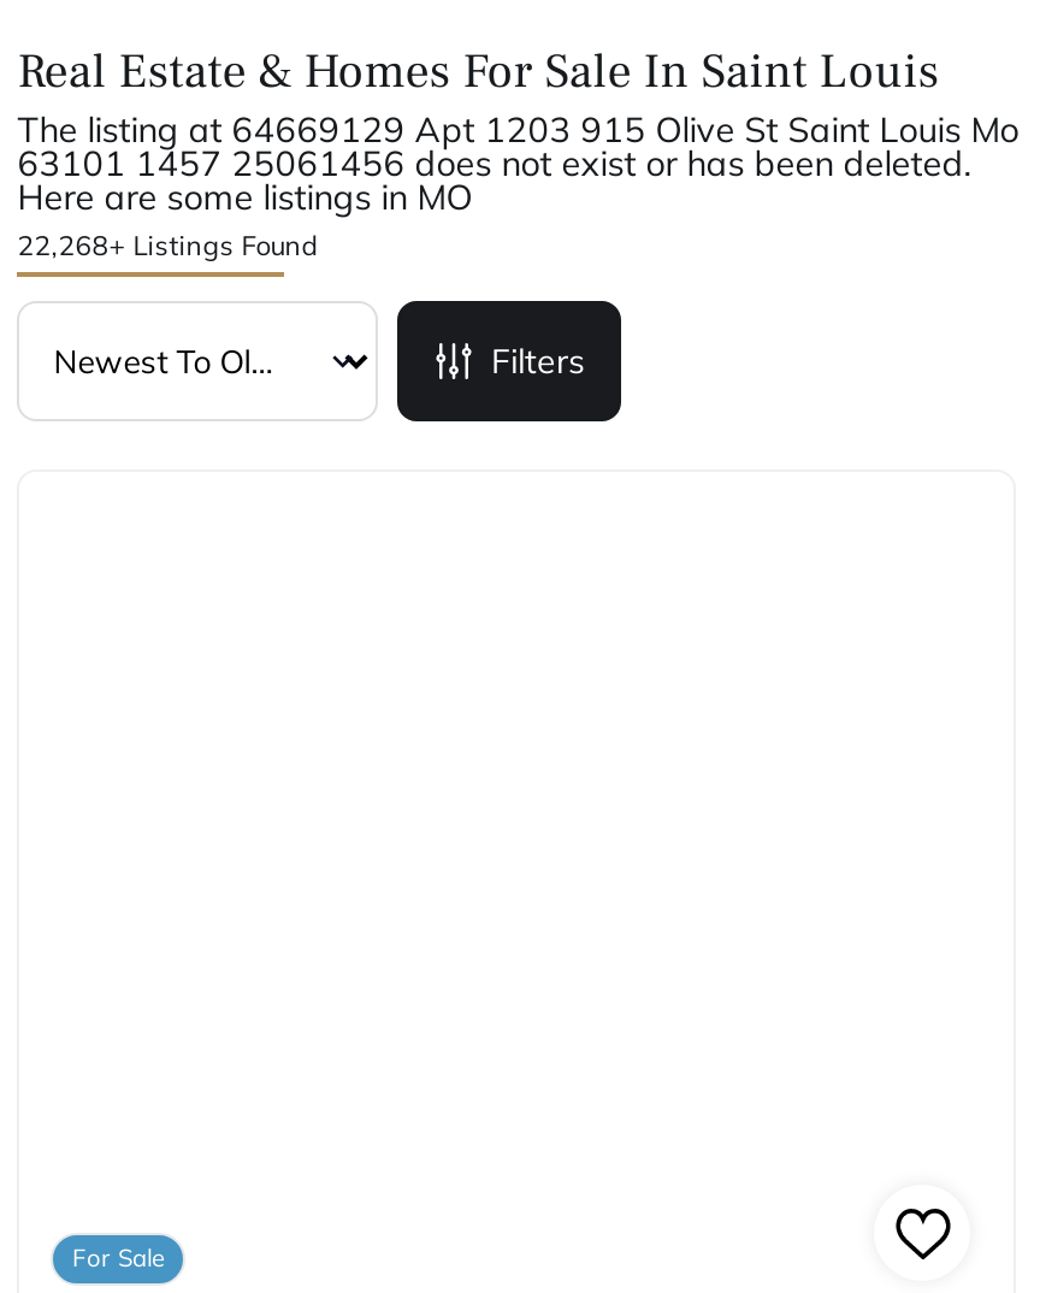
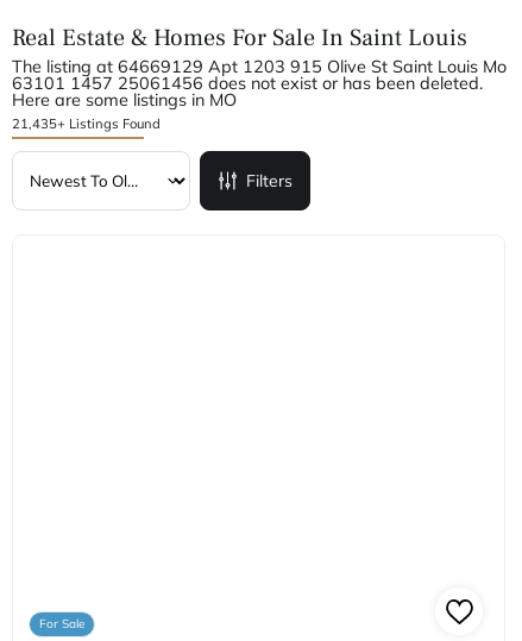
[17,229,318,263] 22,268+ Listings Found -> [12,115,161,132] 21,435+ Listings Found

